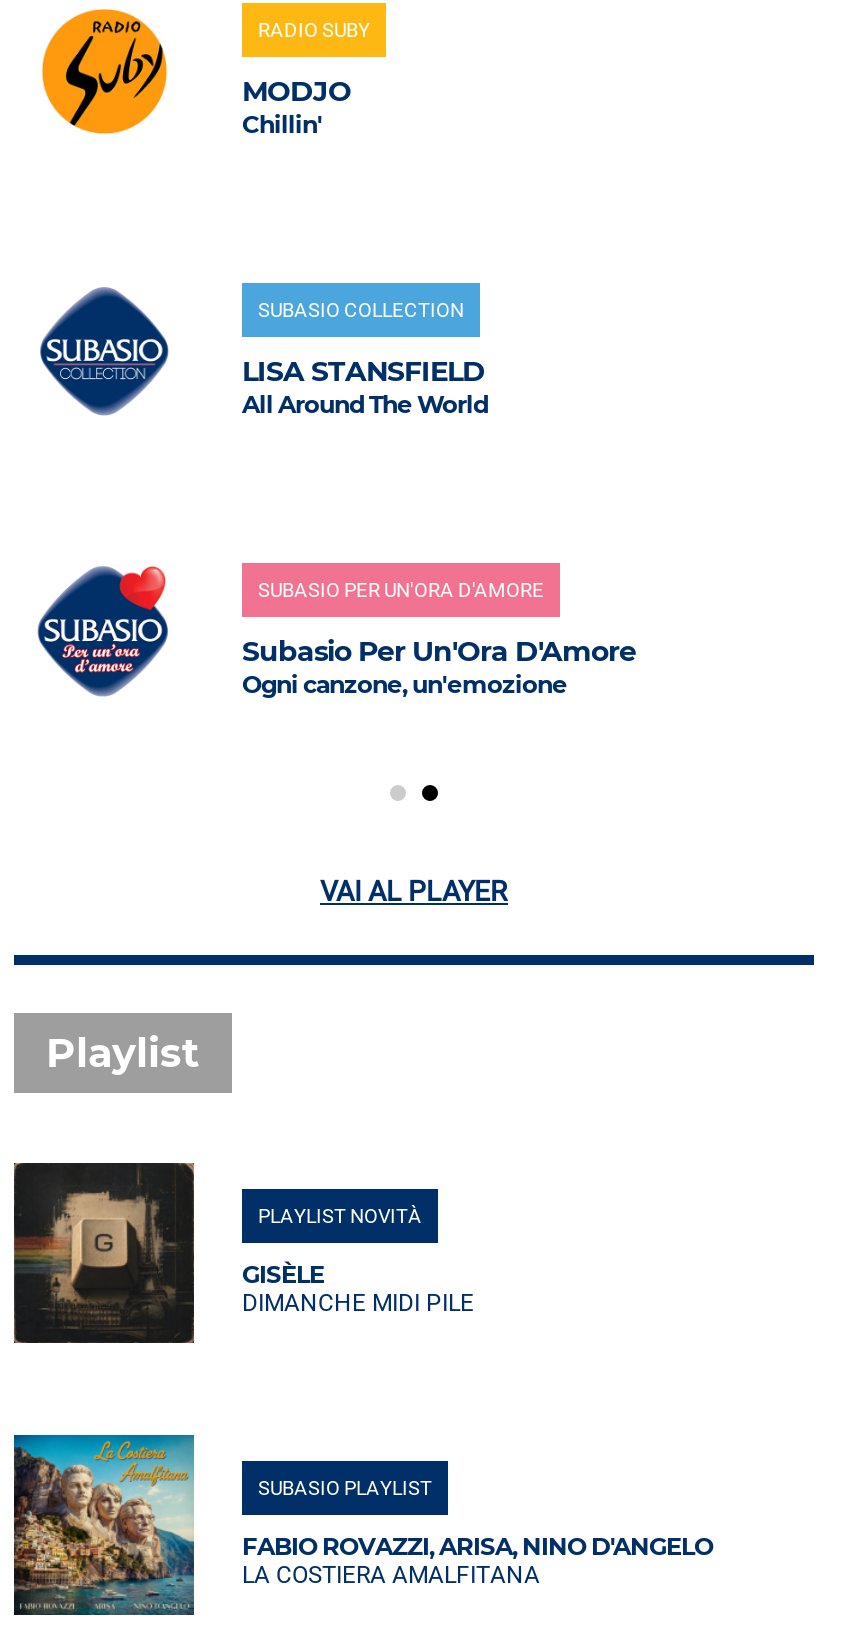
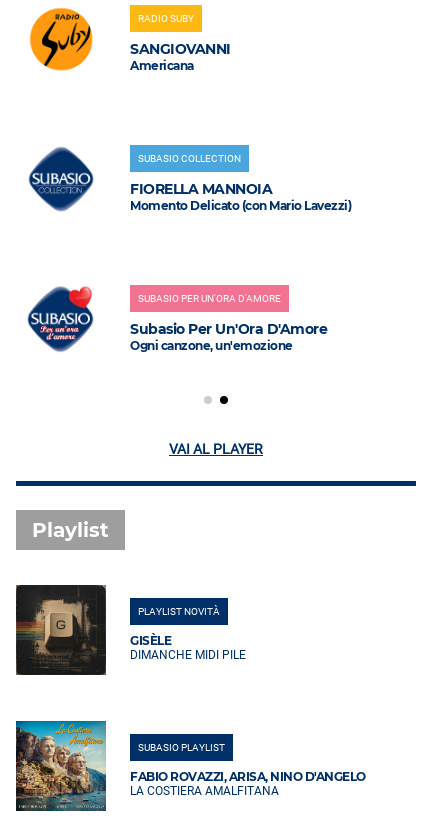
[242,74,351,140] MODJO | Chillin' -> [130,40,230,73] SANGIOVANNI | Americana
[242,354,488,420] LISA STANSFIELD | All Around The World -> [130,180,351,213] FIORELLA MANNOIA | Momento Delicato (con Mario Lavezzi)

